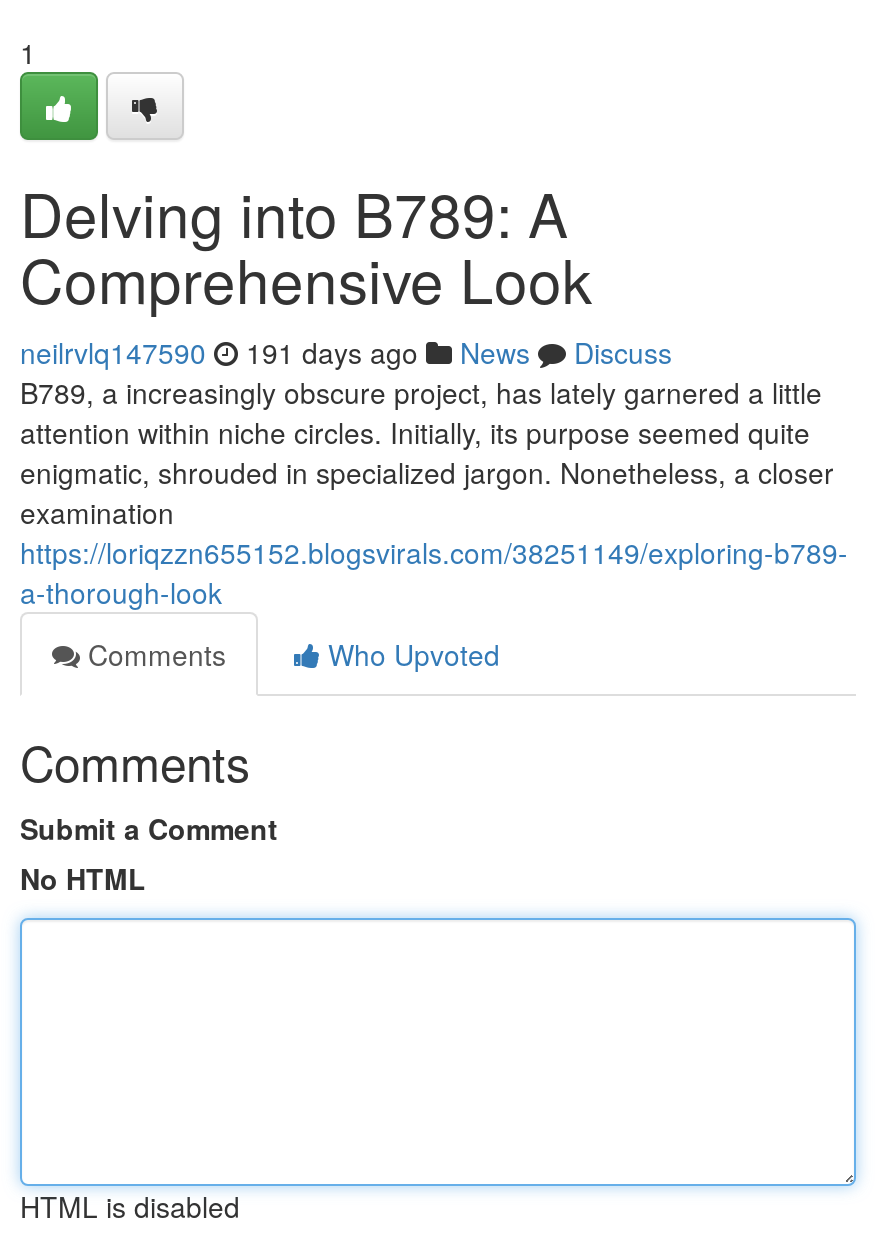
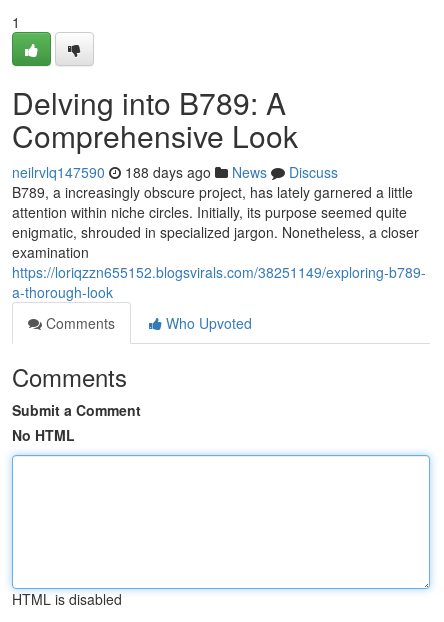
[20,332,672,372] neilrvlq147590 191 days ago News Discuss -> [12,162,338,182] neilrvlq147590 188 days ago News Discuss

